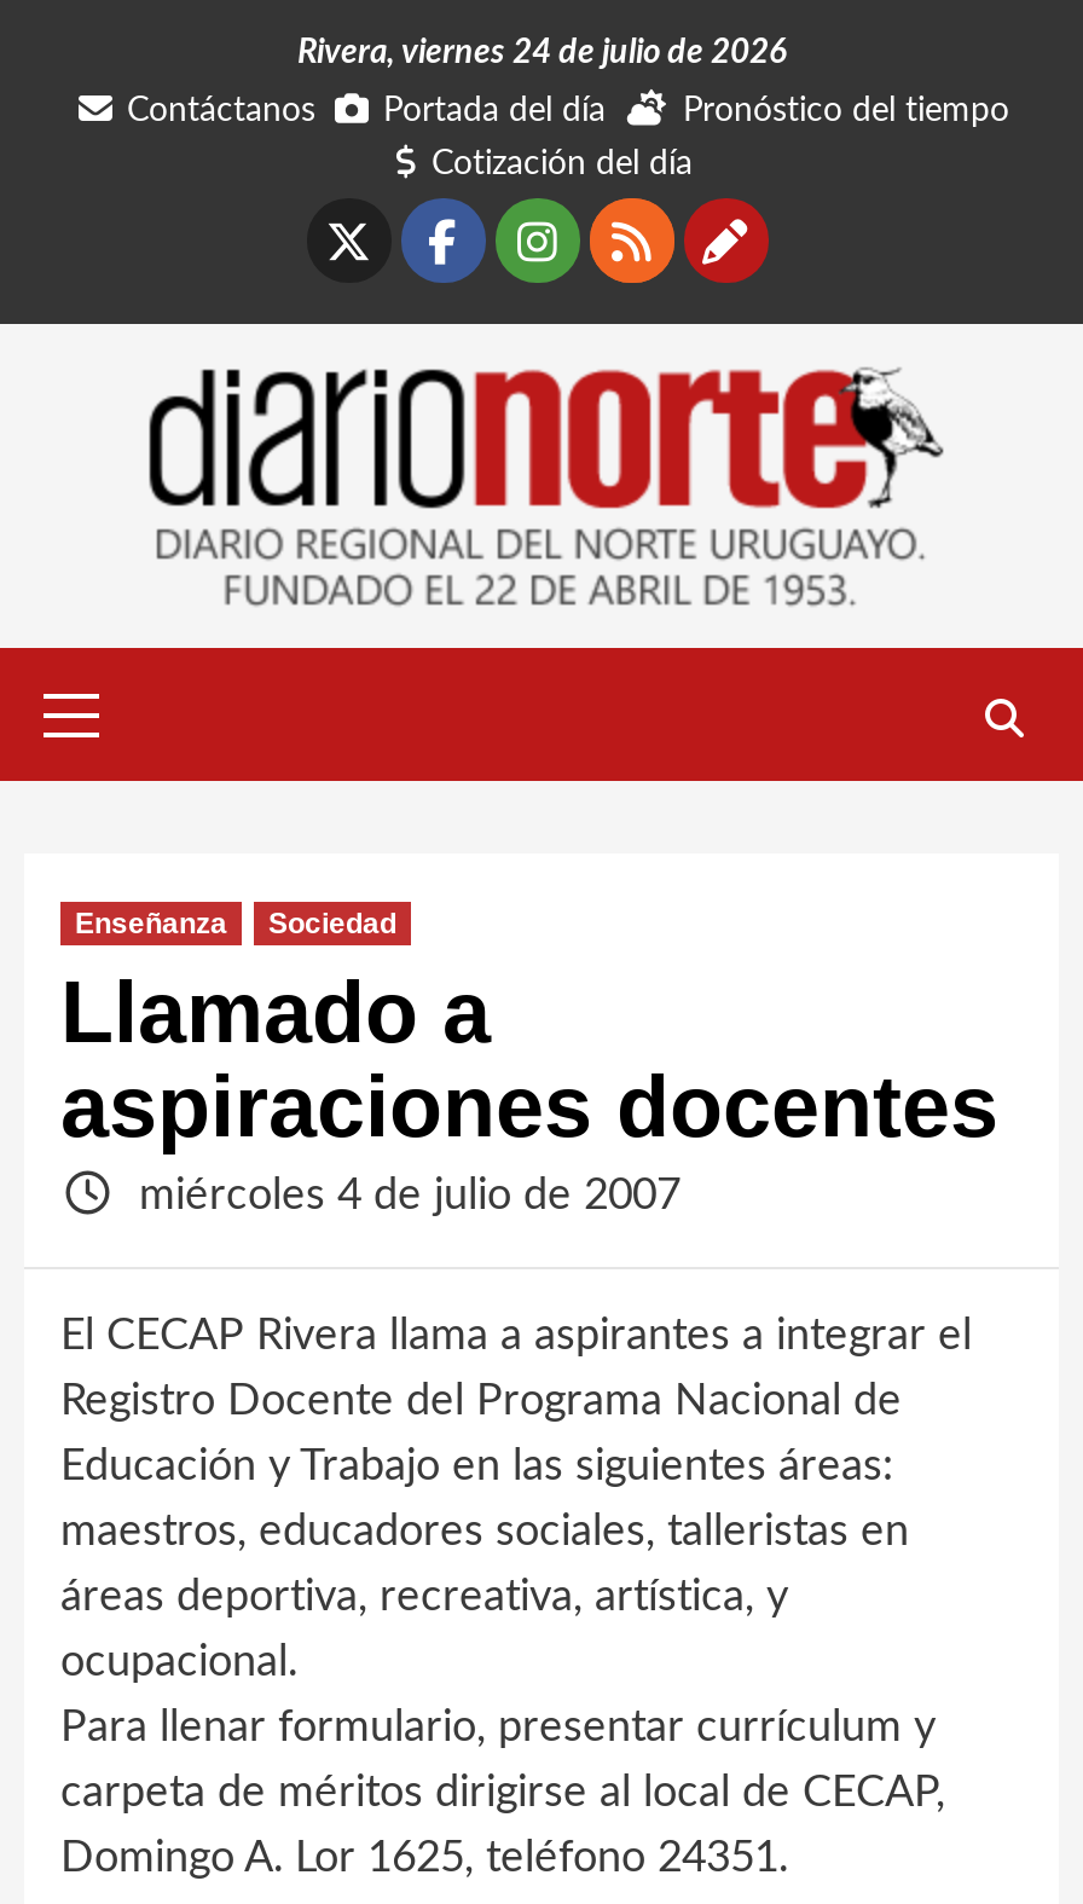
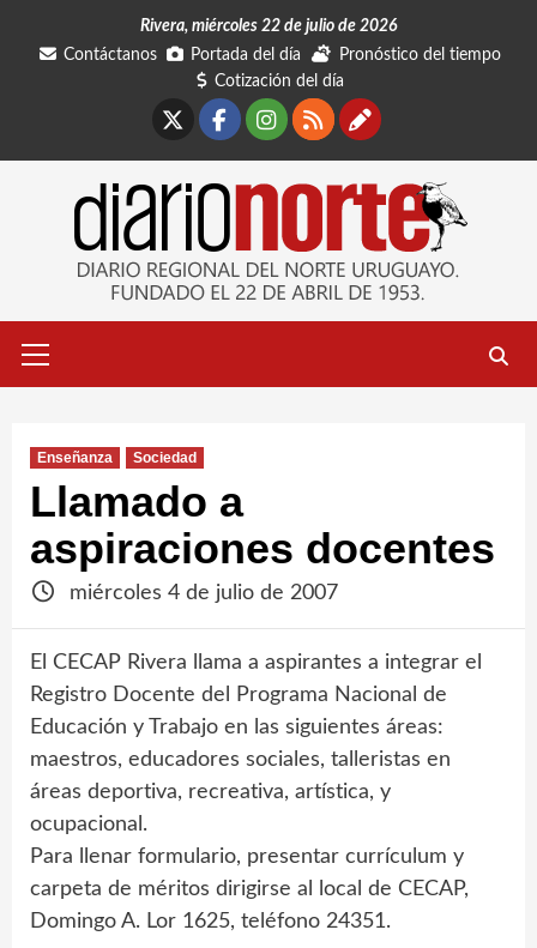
[297,36,786,70] Rivera, viernes 24 de julio de 2026 -> [140,18,397,35] Rivera, miércoles 22 de julio de 2026

